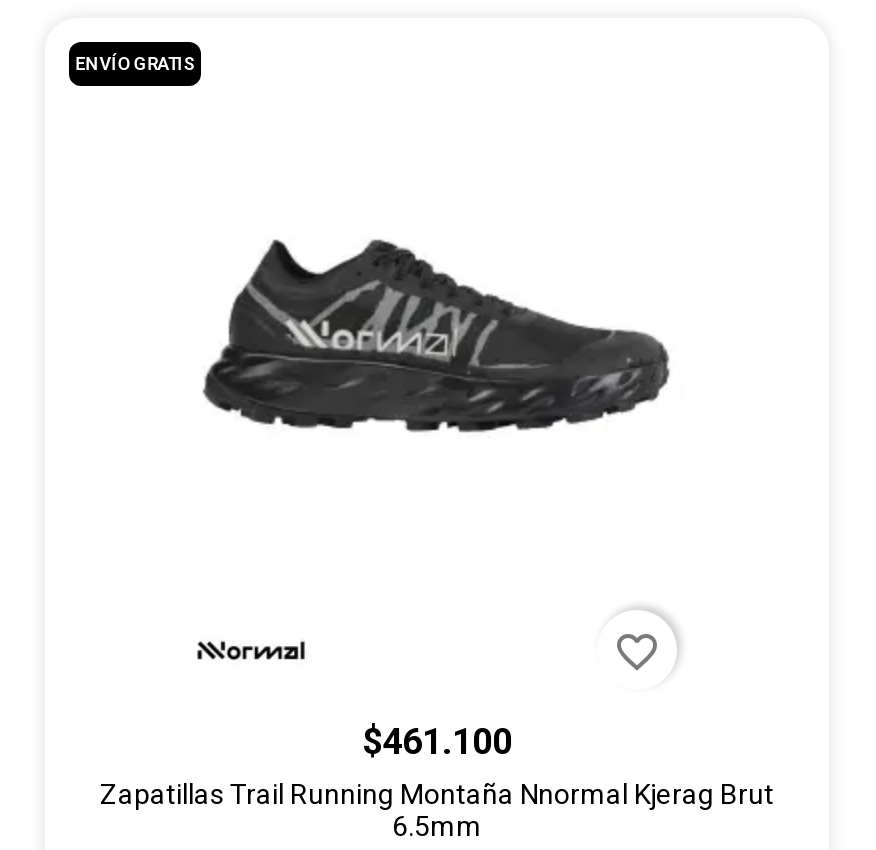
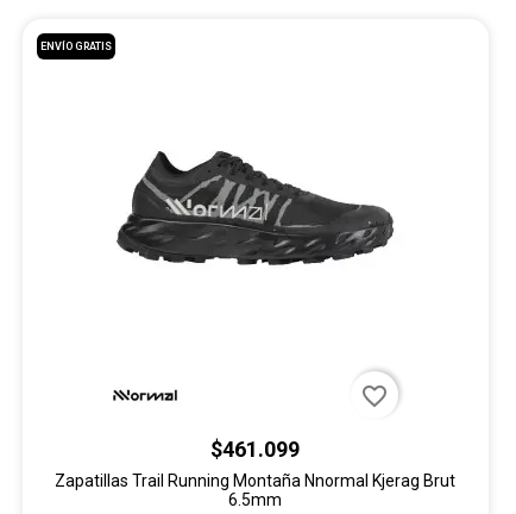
[362,721,512,763] $461.100 -> [211,437,300,462] $461.099

